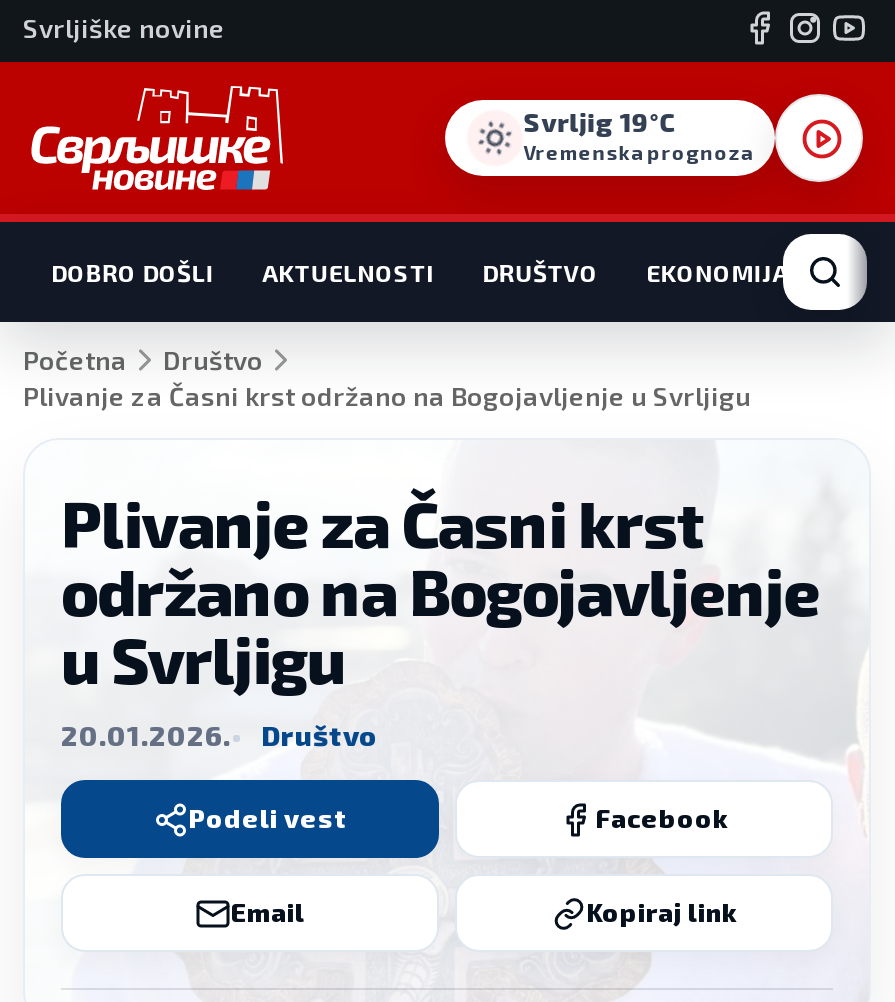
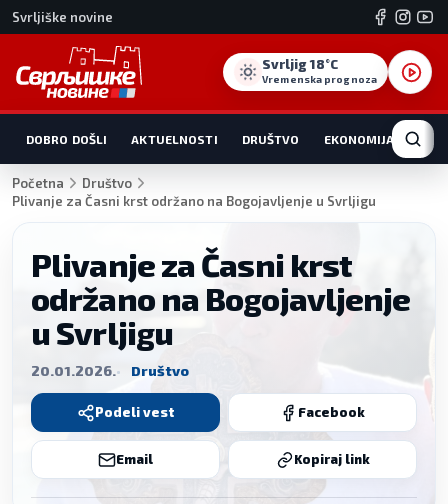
[523,106,675,138] Svrljig 19°C -> [262,56,338,72] Svrljig 18°C

